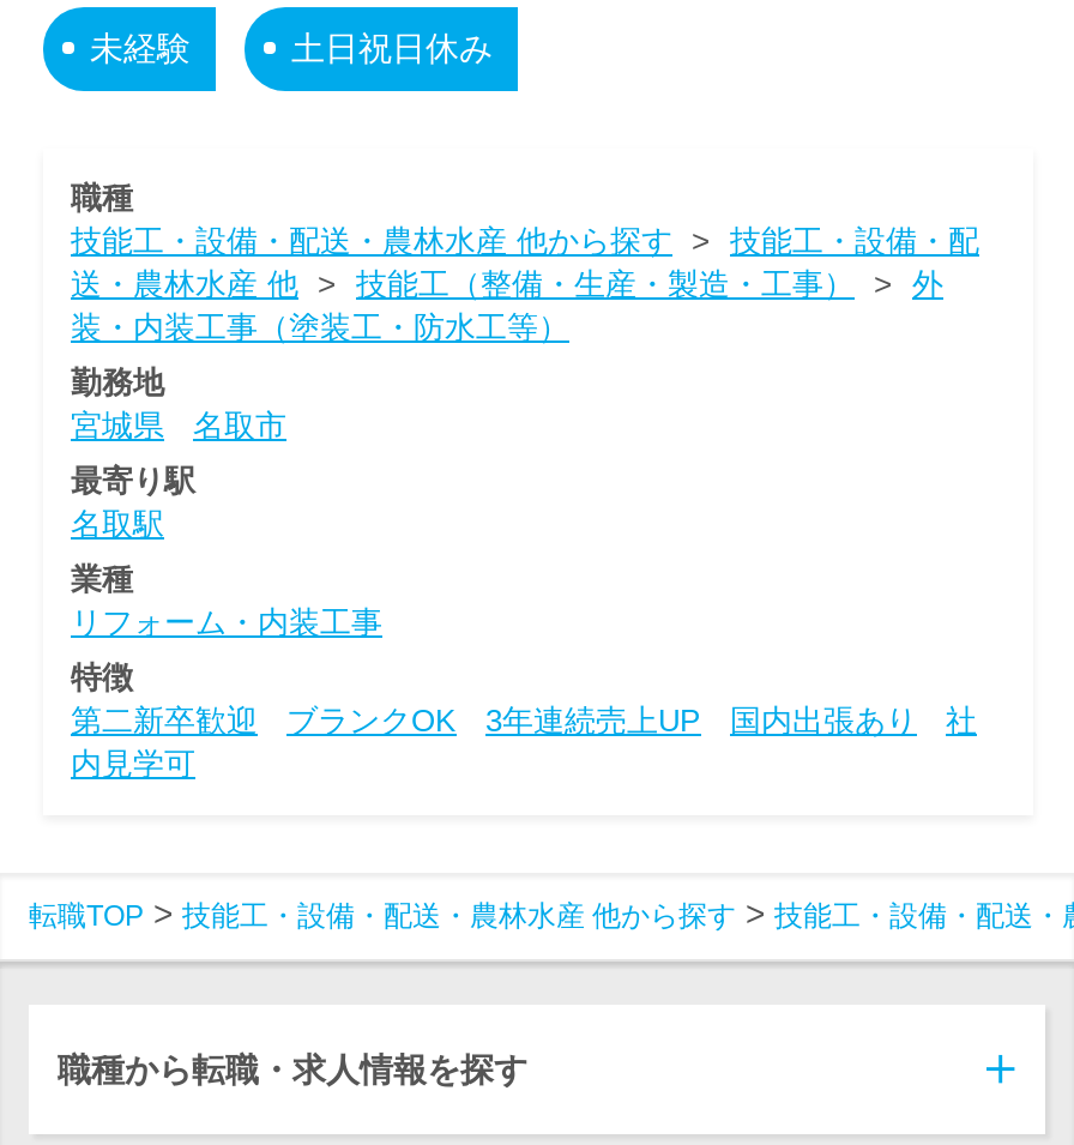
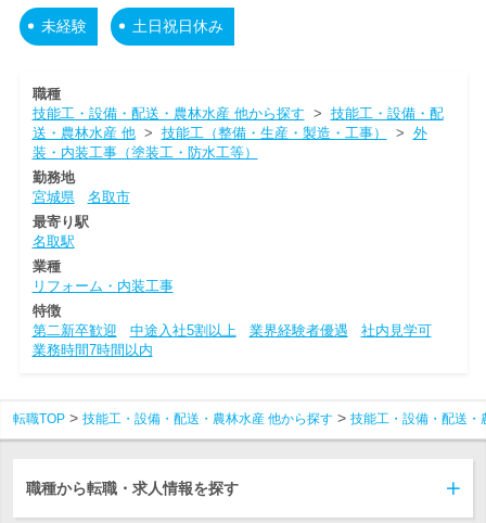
[71,701,977,781] ブランクOK | 3年連続売上UP | 国内出張あり | 社 | 内見学可 -> [32,322,431,358] 中途入社5割以上 | 業界経験者優遇 | 社内見学可 | 業務時間7時間以内

